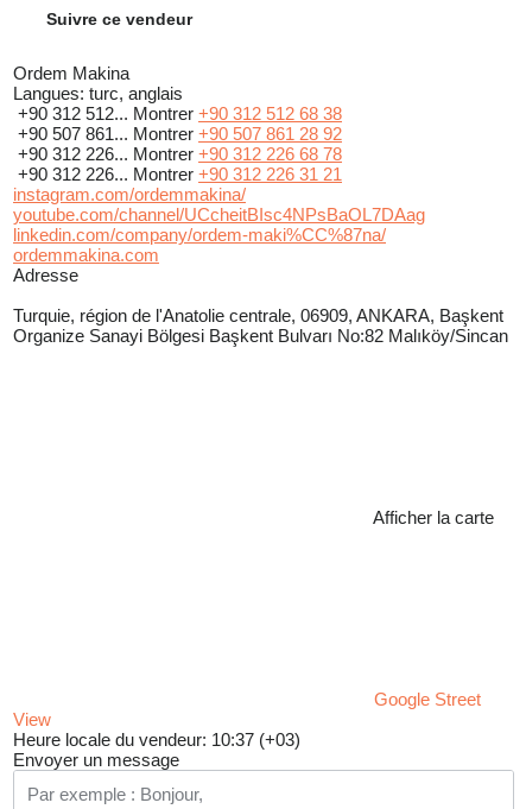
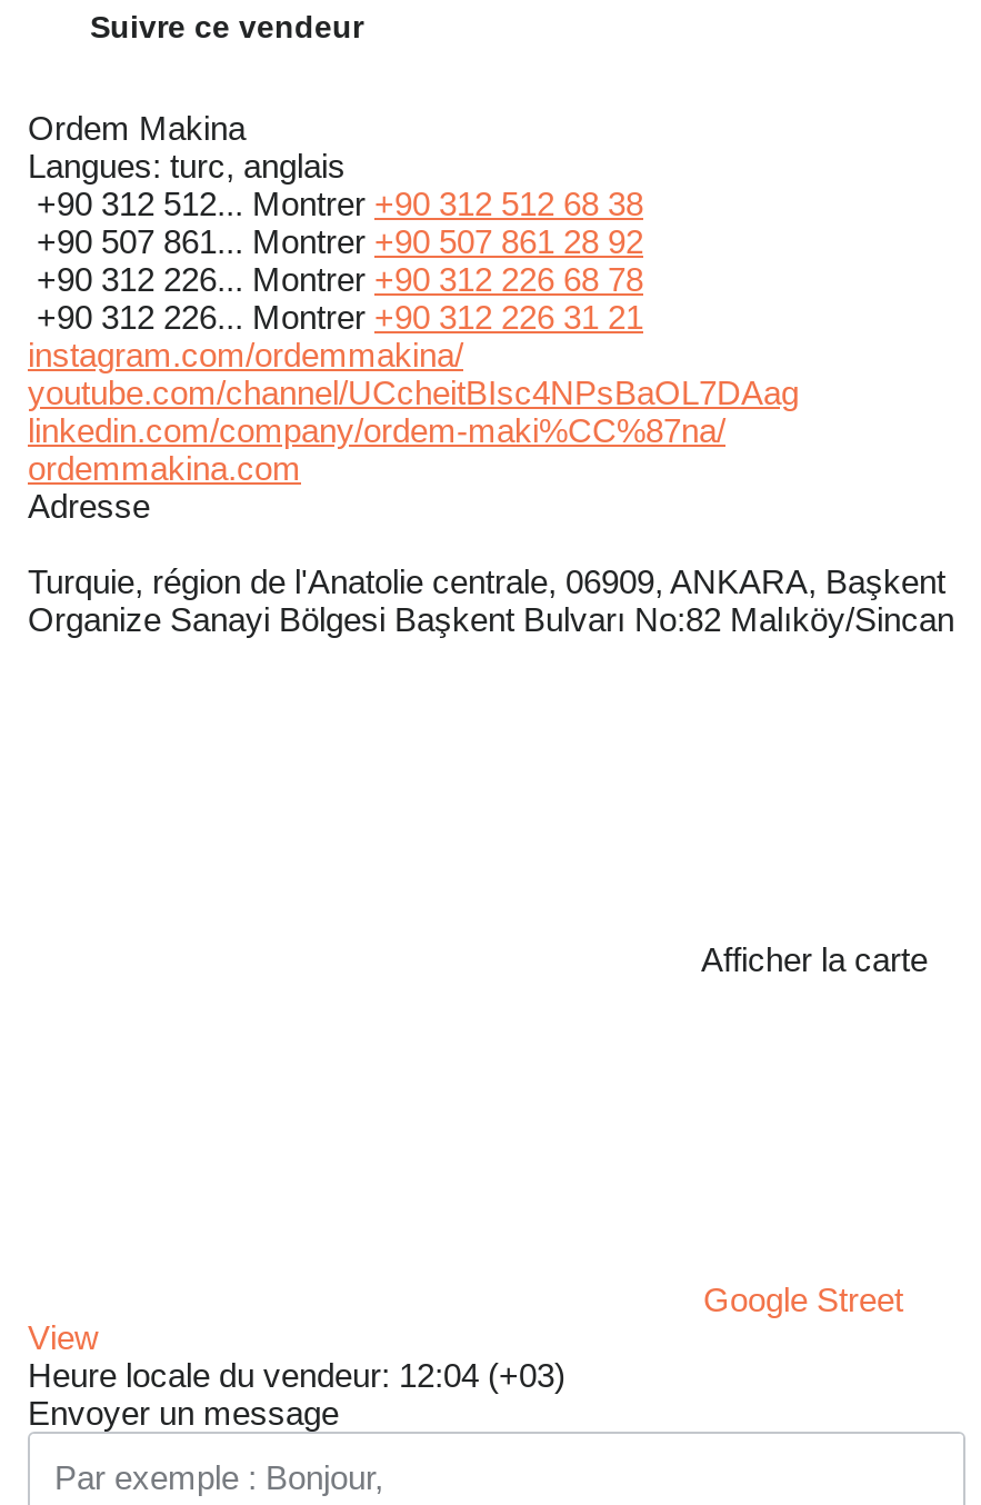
[13,730,300,750] Heure locale du vendeur: 10:37 (+03) -> [28,1357,565,1395] Heure locale du vendeur: 12:04 (+03)

